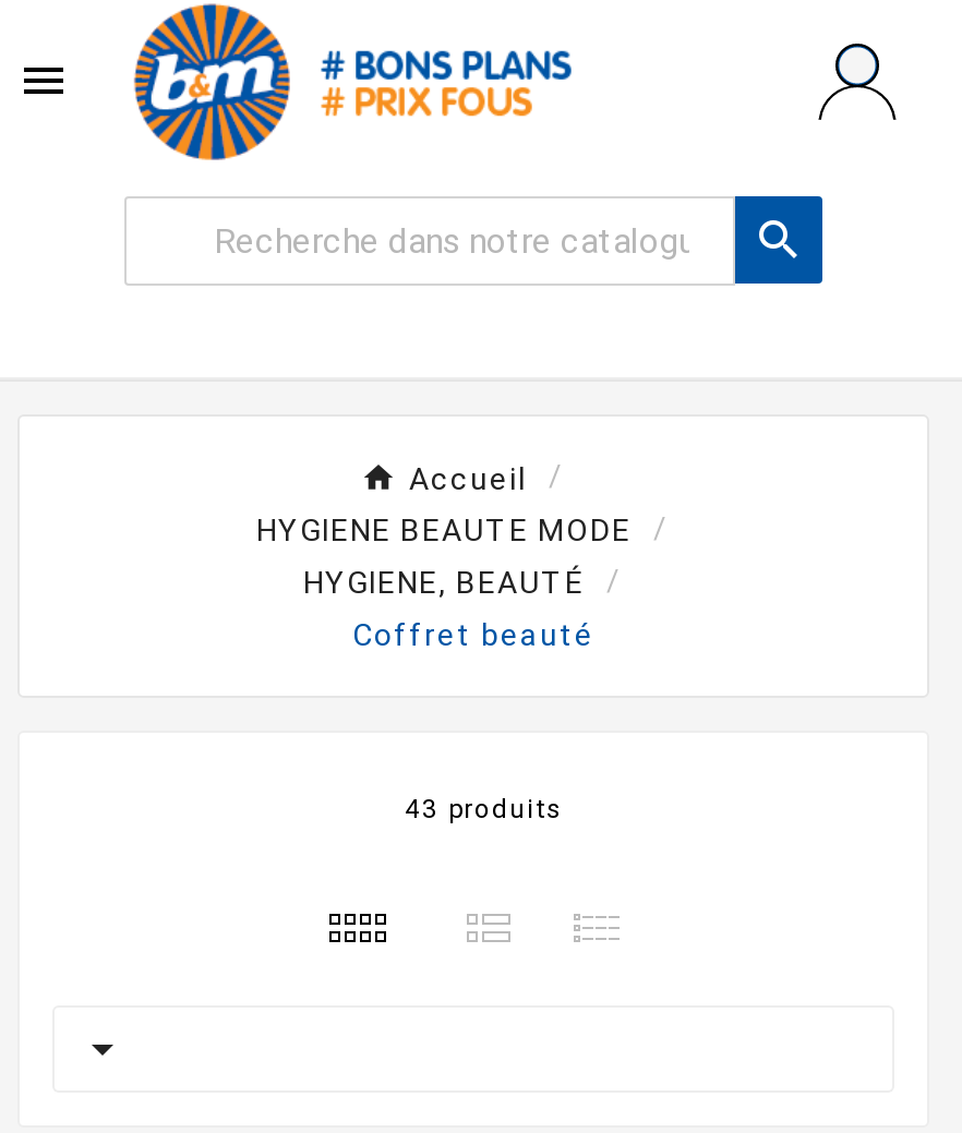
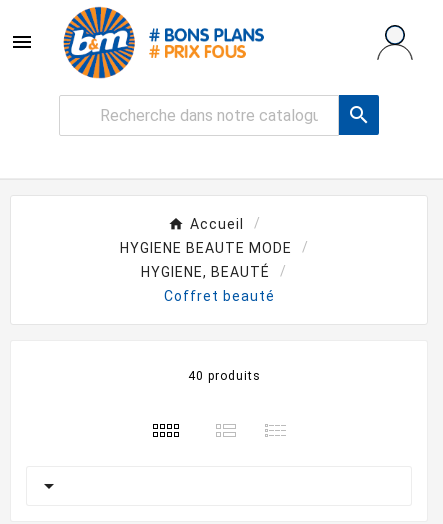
[405,794,564,824] 43 produits -> [187,369,260,383] 40 produits

